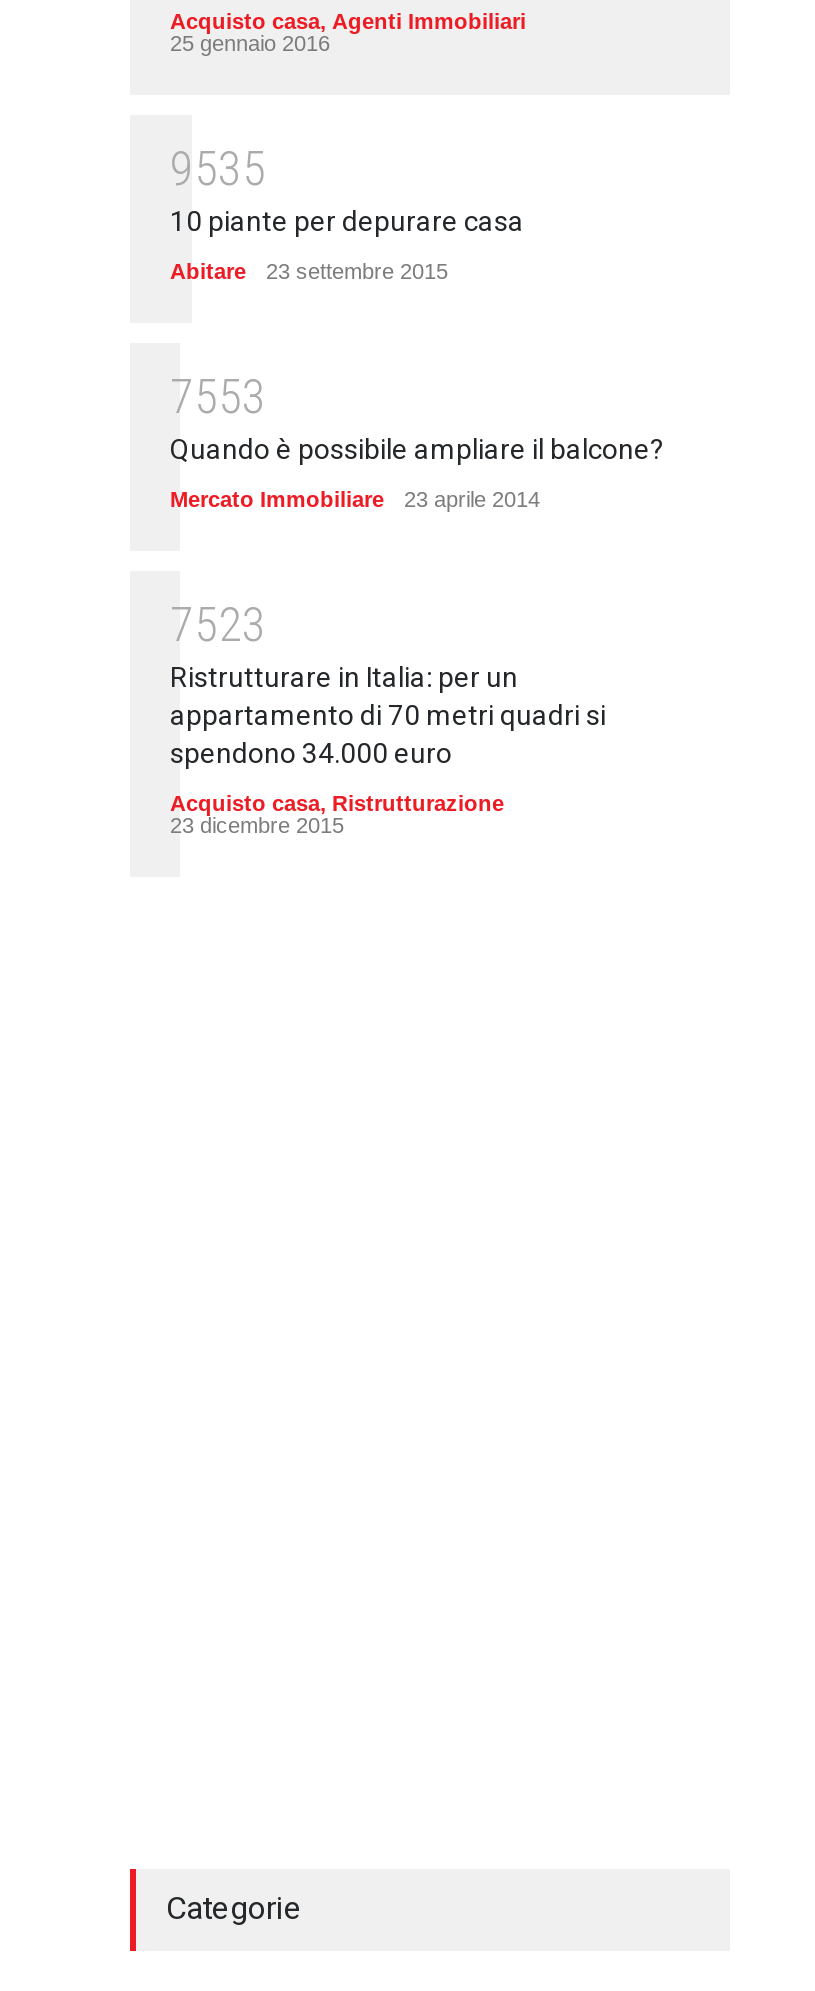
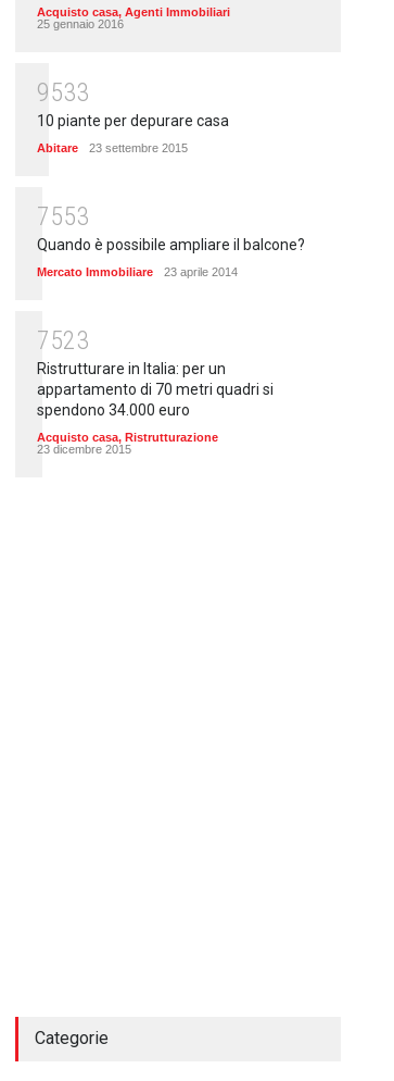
[170,141,266,197] 9535 -> [37,77,89,108] 9533

